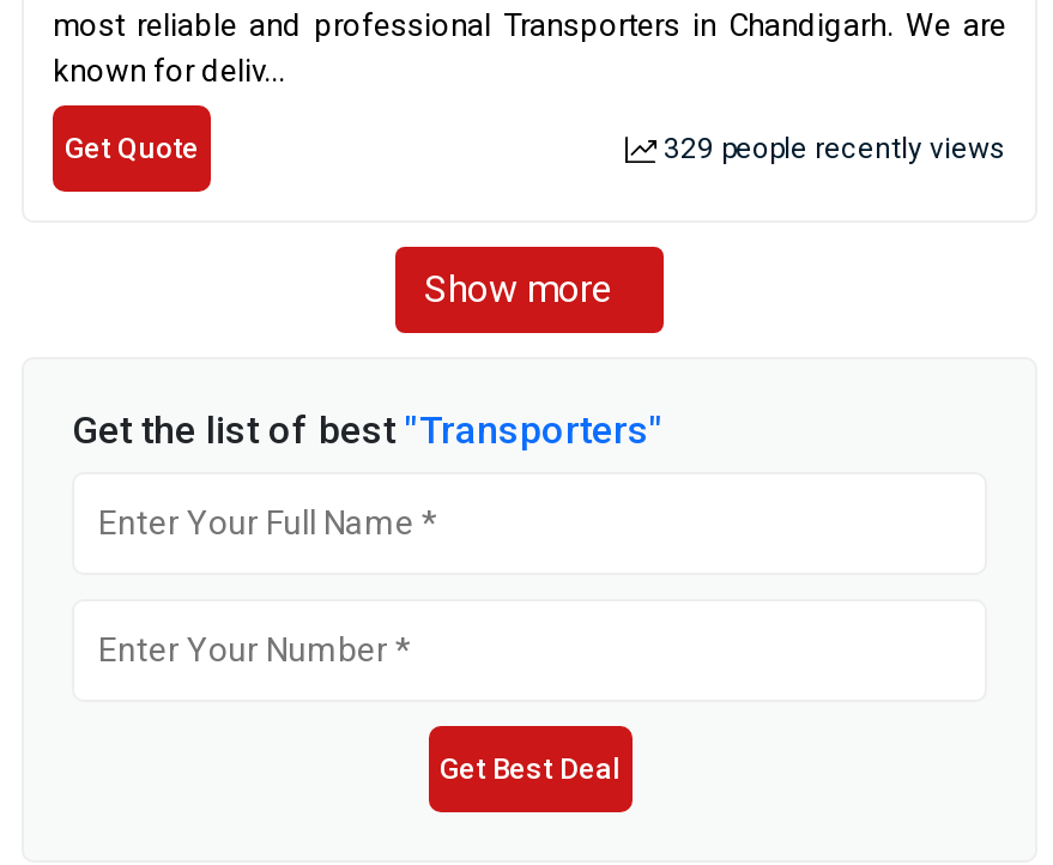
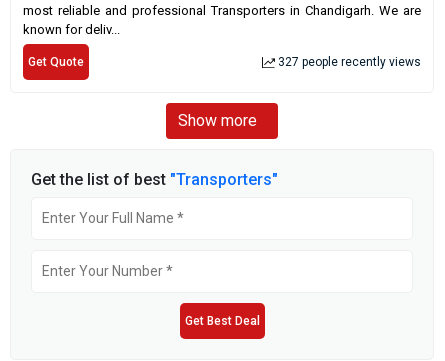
[656,131,1006,164] 329 people recently views -> [275,54,421,68] 327 people recently views

